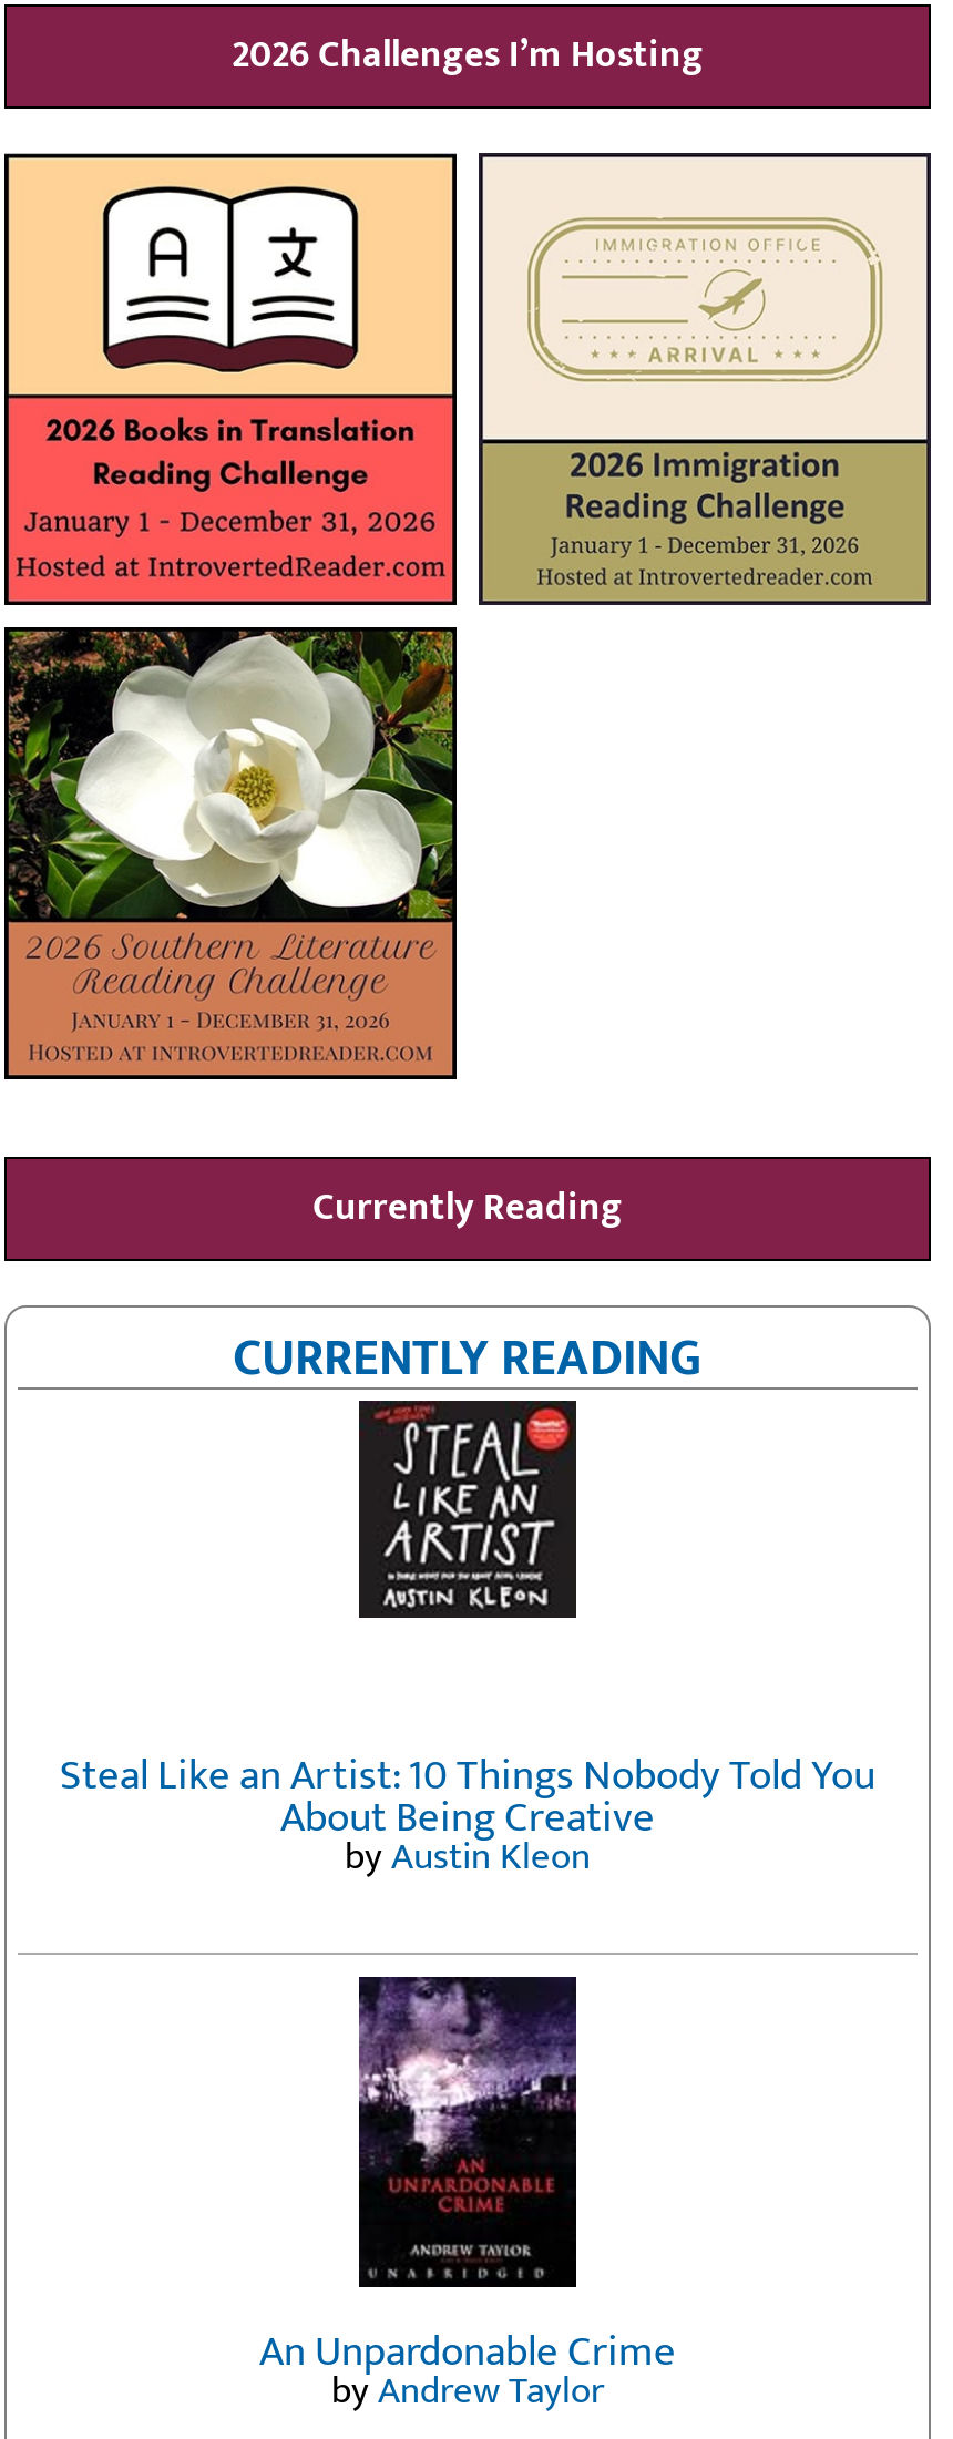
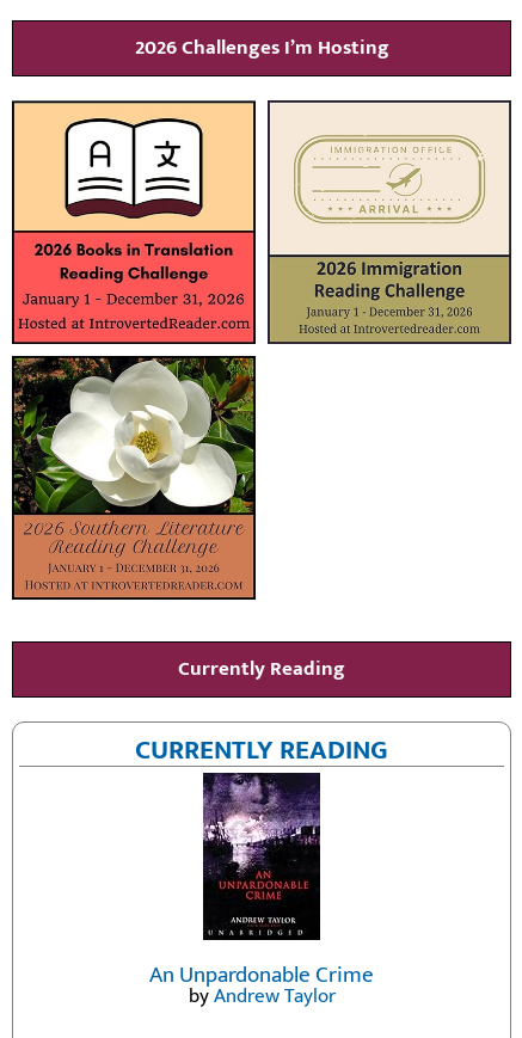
[60,1405,875,1888] [image] | Steal Like an Artist: 10 Things Nobody Told You | About Being Creative | byAustin Kleon -> none

